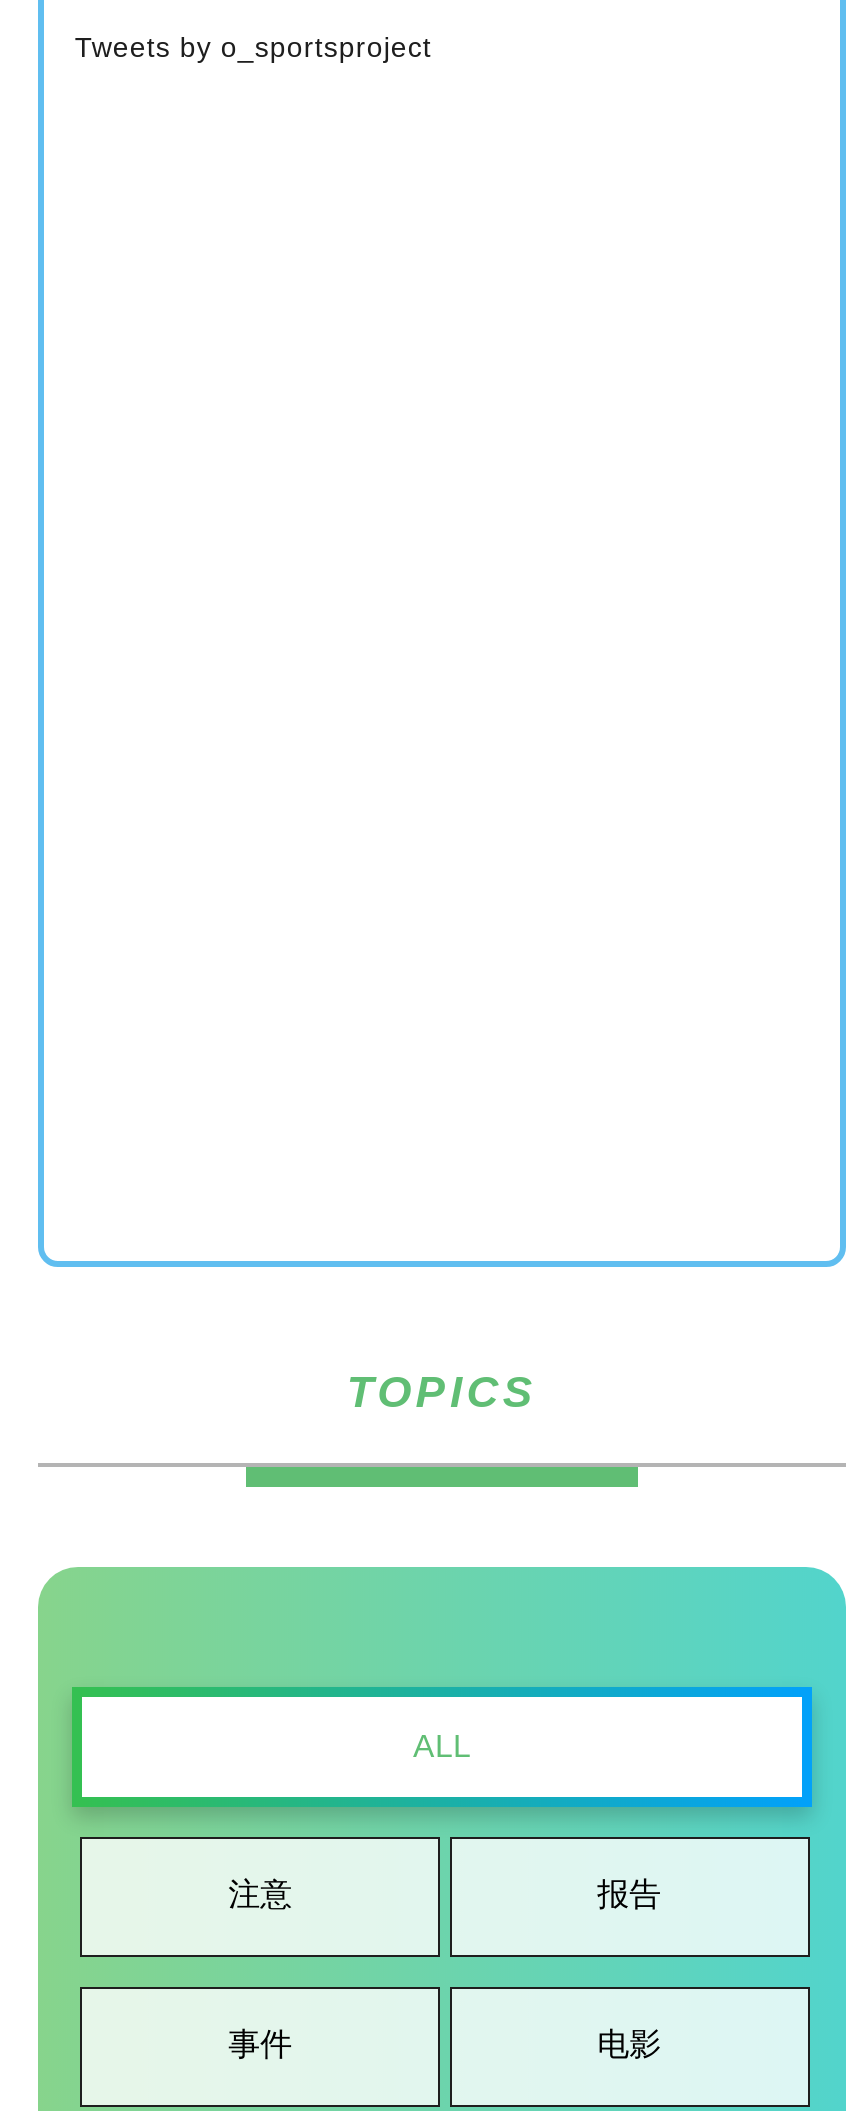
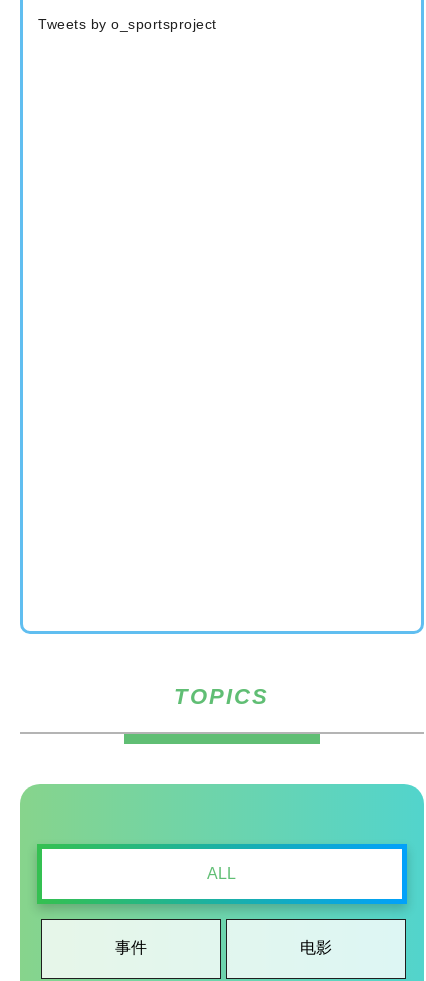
[228,1877,661,1911] 注意 | 报告 -> none

